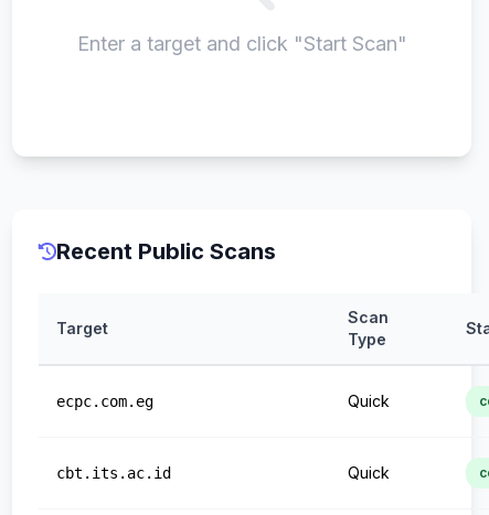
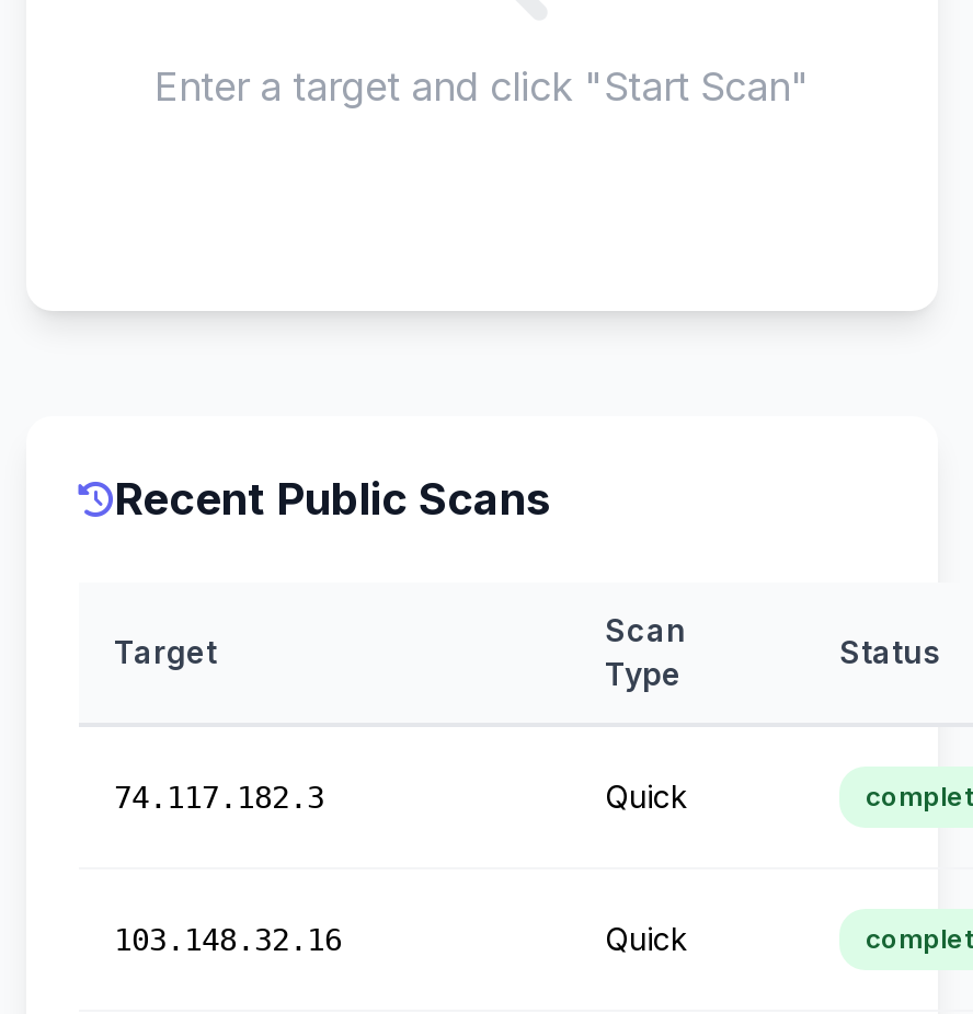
[56,393,153,410] ecpc.com.eg -> [114,780,324,815] 74.117.182.3
[56,464,171,482] cbt.its.ac.id -> [114,922,342,957] 103.148.32.16

